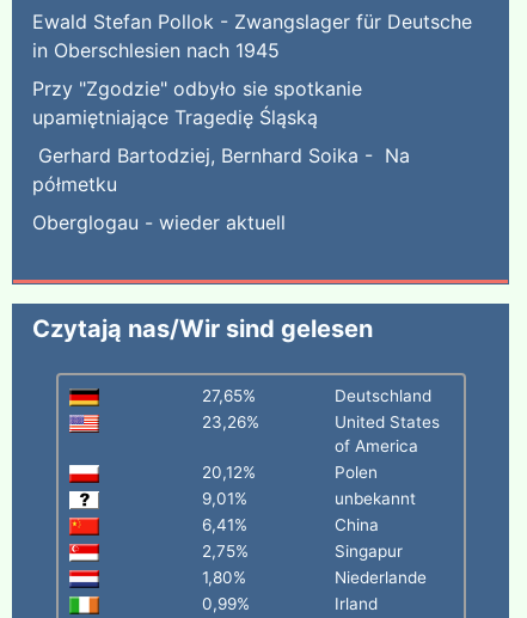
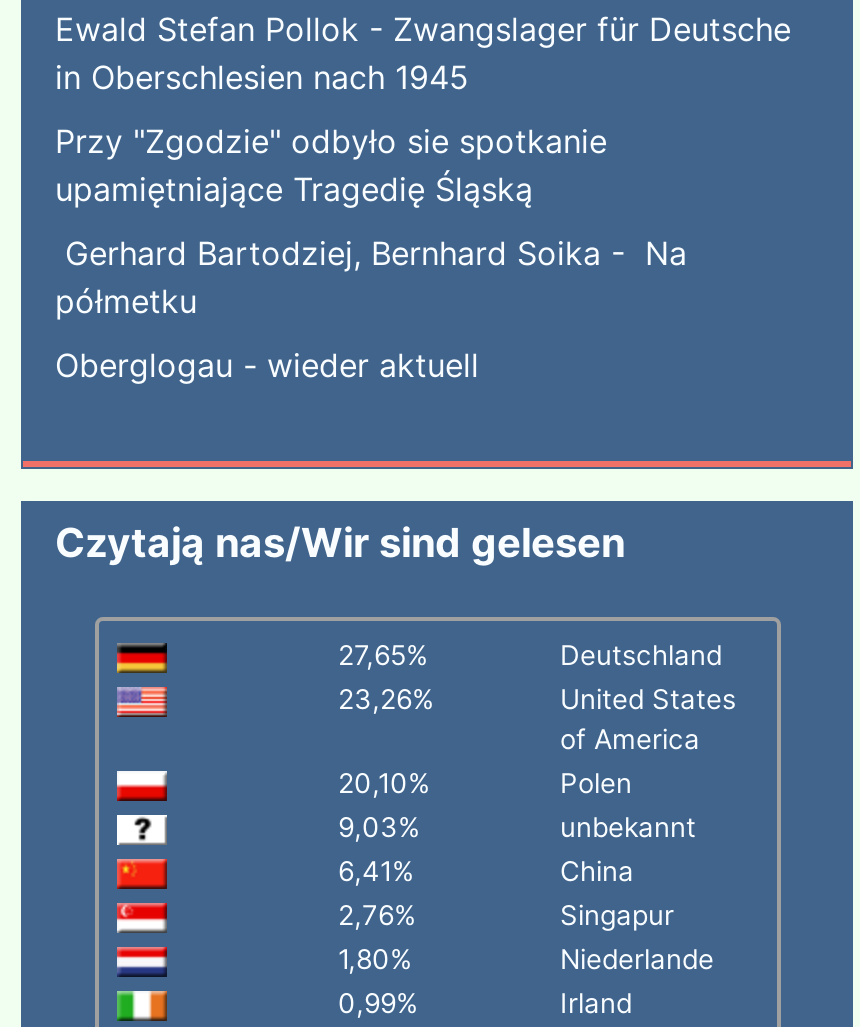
[201,463,255,482] 20,12% -> [338,767,430,799] 20,10%
[201,489,247,508] 9,01% -> [338,811,420,843] 9,03%
[201,542,248,561] 2,75% -> [338,899,416,931] 2,76%

